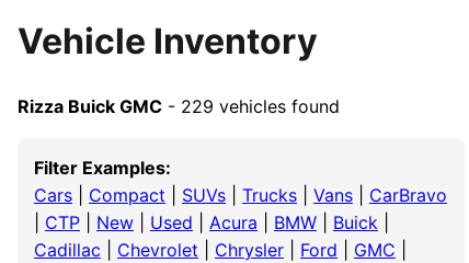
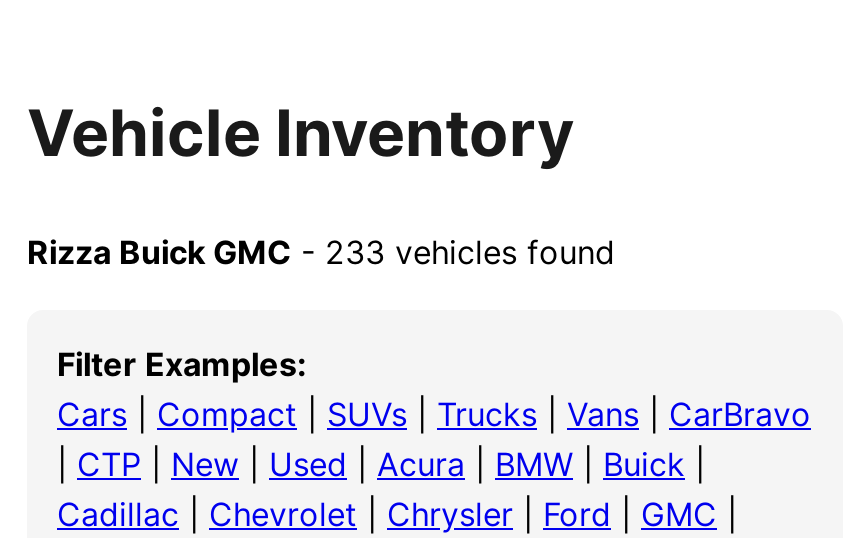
[18,95,340,117] Rizza Buick GMC - 229 vehicles found -> [27,232,615,272] Rizza Buick GMC - 233 vehicles found

